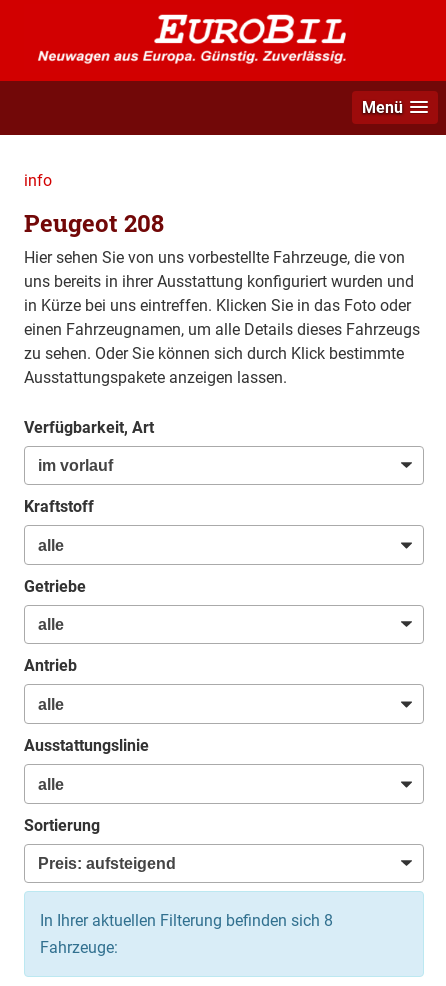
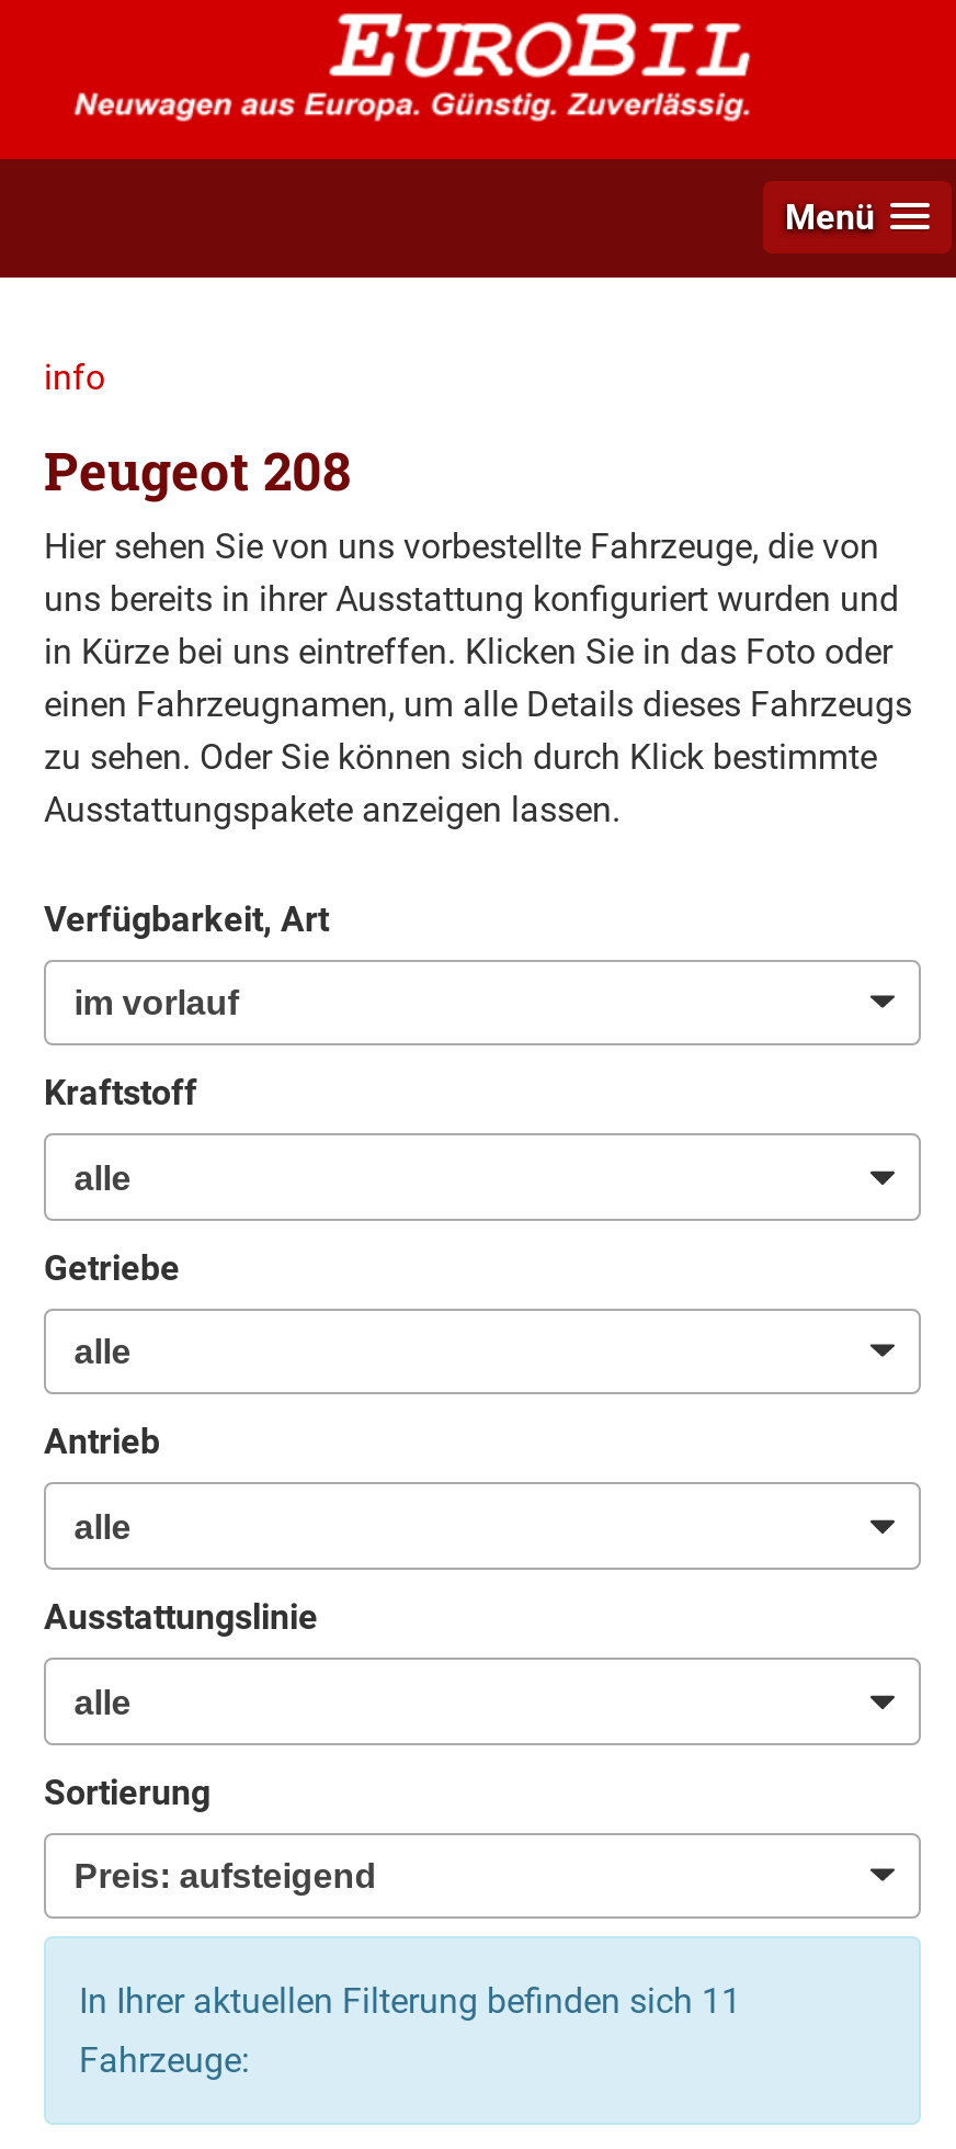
[40,911,333,930] In Ihrer aktuellen Filterung befinden sich 8 -> [79,1981,741,2022] In Ihrer aktuellen Filterung befinden sich 11

